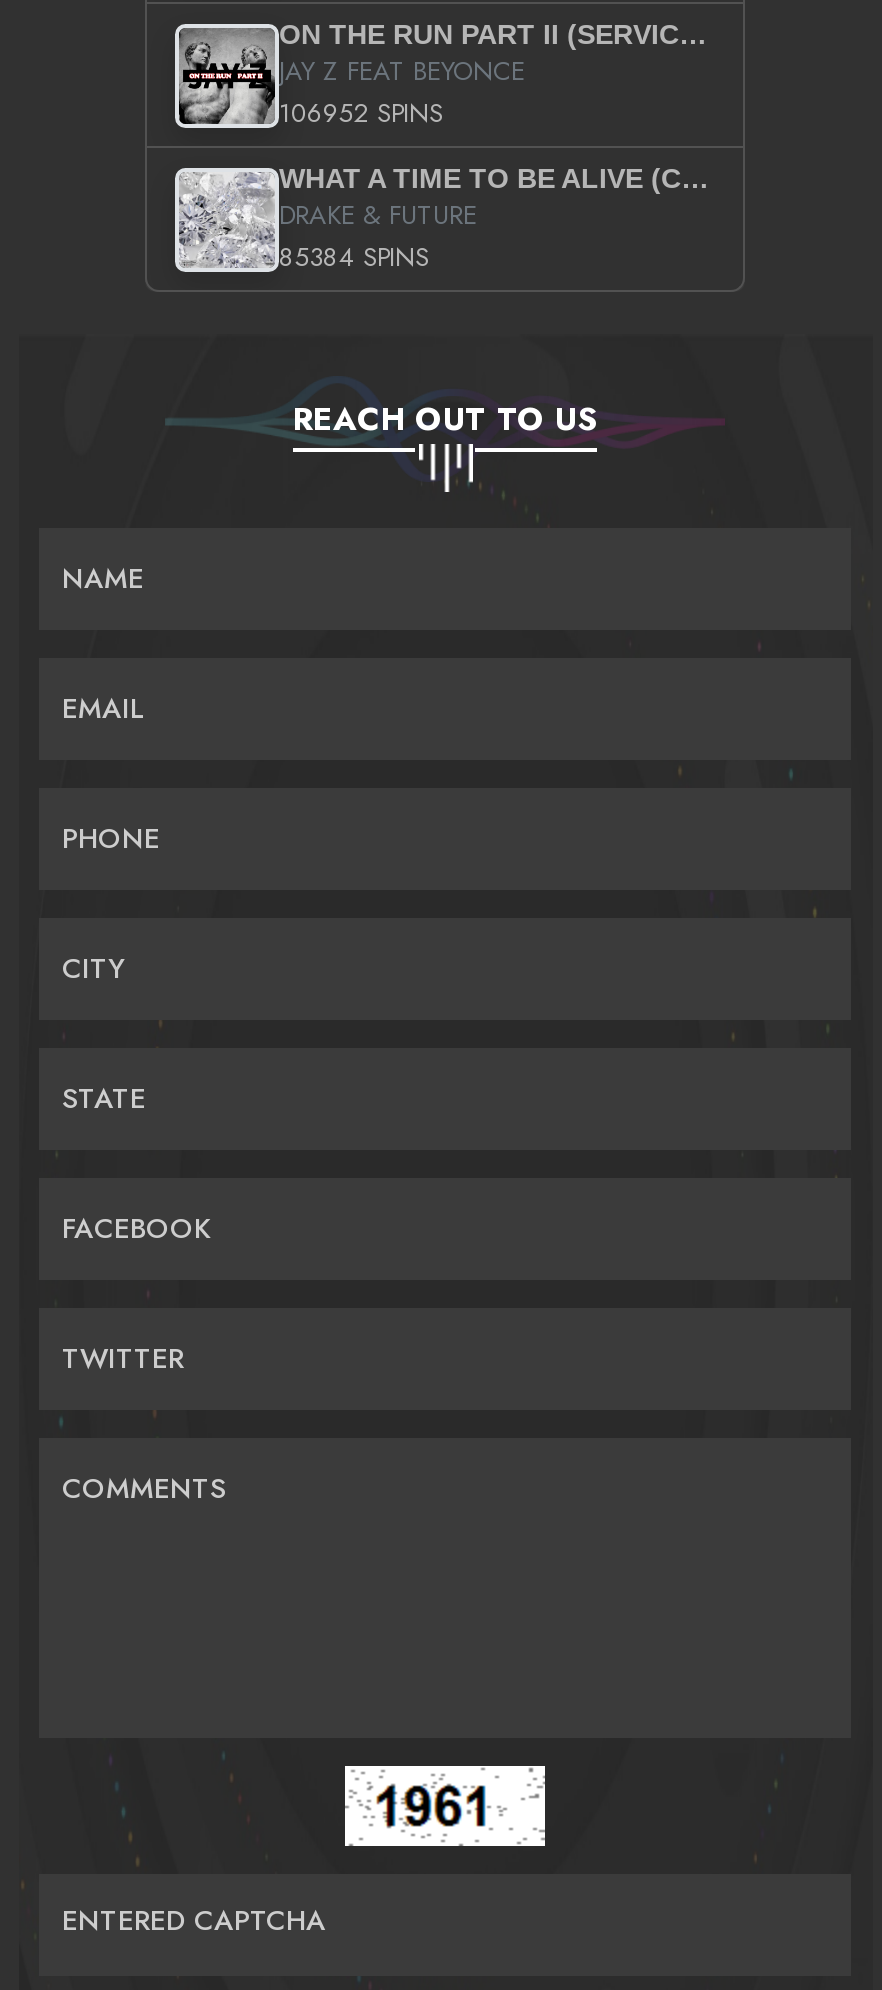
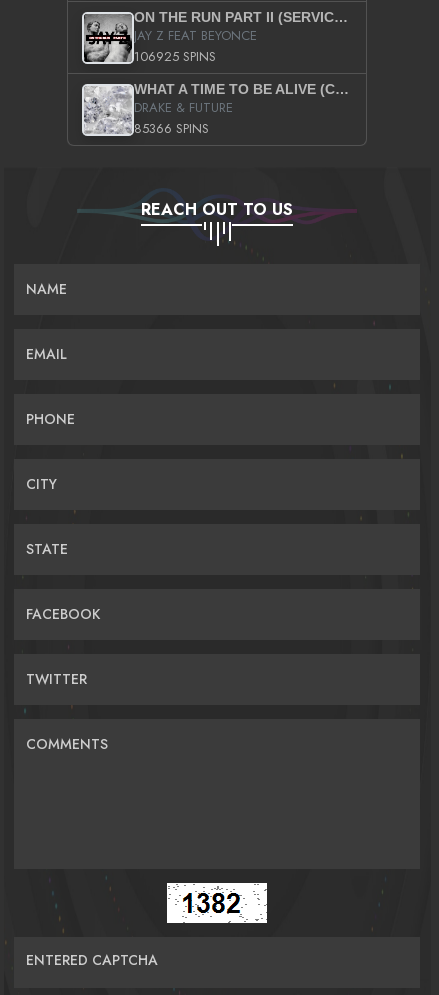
[279,94,443,132] 106952 SPINS -> [134,47,216,66] 106925 SPINS
[279,238,429,276] 85384 SPINS -> [134,119,209,138] 85366 SPINS
[345,1768,519,1846] [image] -> [179,886,267,924] [image]

